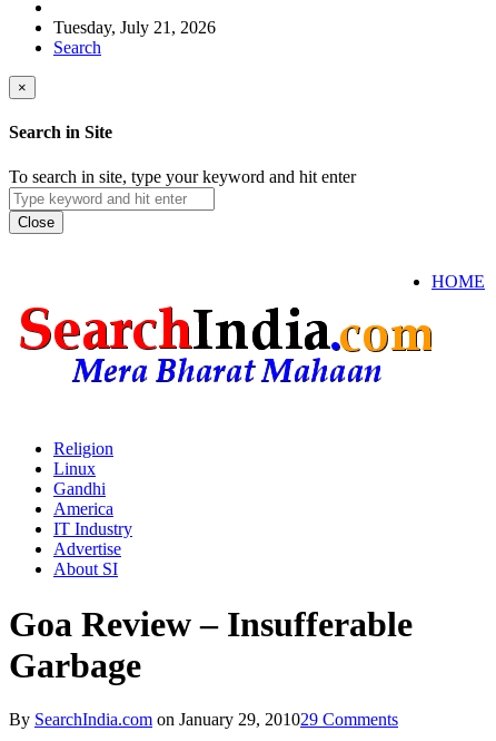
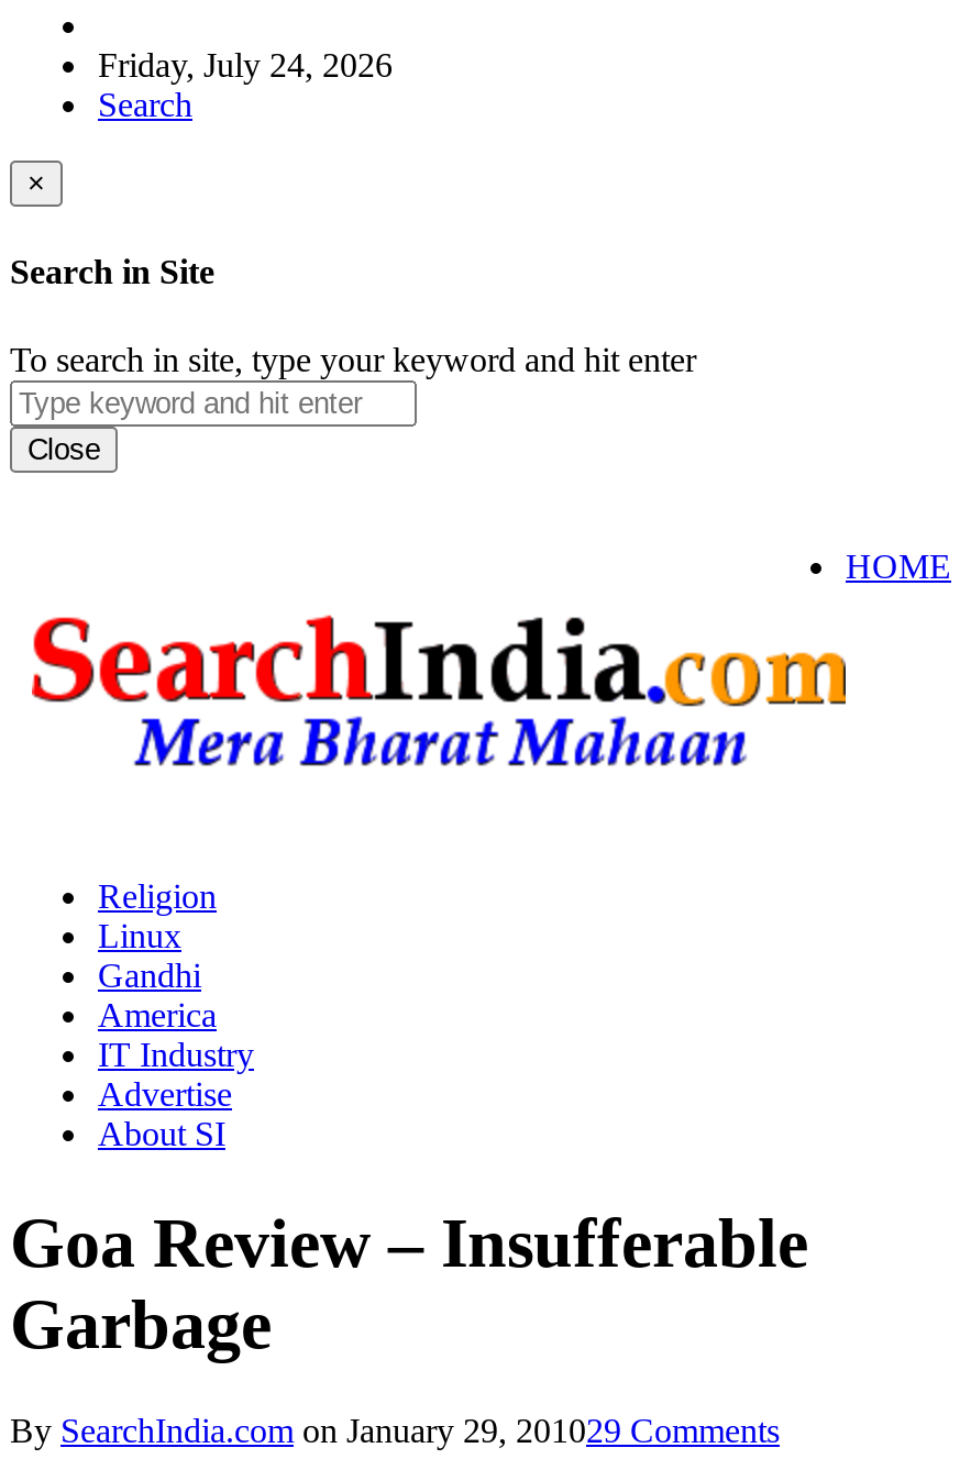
[53,18,216,37] Tuesday, July 21, 2026 -> [98,46,393,84] Friday, July 24, 2026

